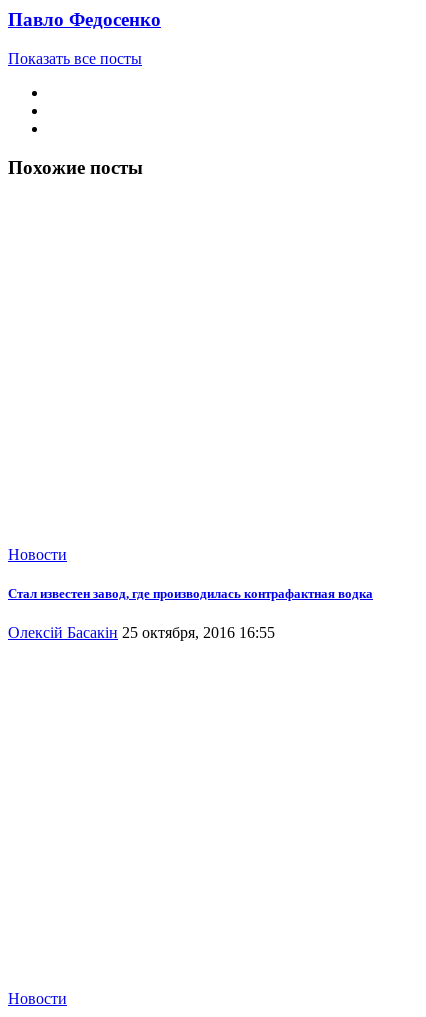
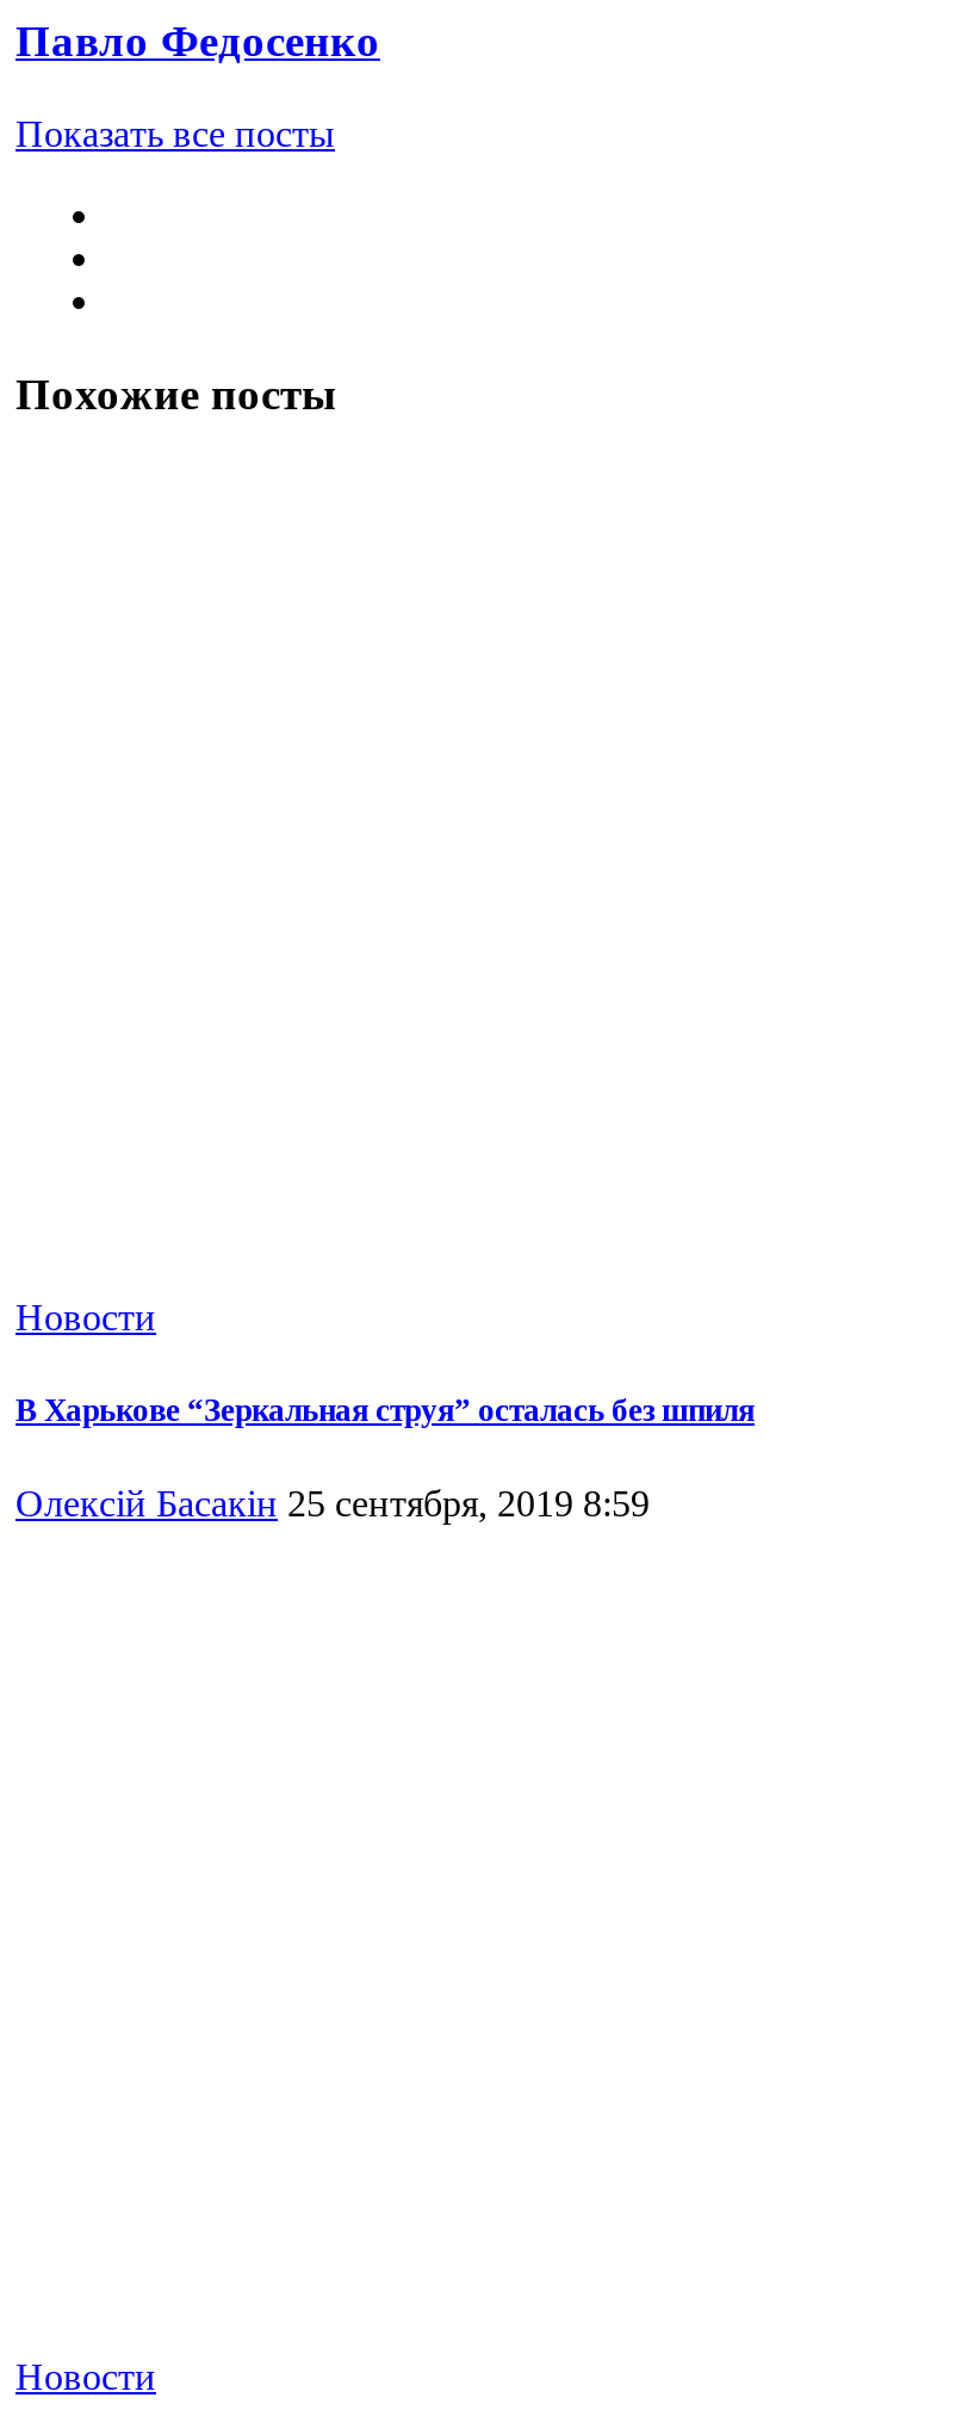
[8,586,373,601] Стал известен завод, где производилась контрафактная водка -> [15,1392,755,1428] В Харькове “Зеркальная струя” осталась без шпиля
[8,624,275,641] Олексій Басакін 25 октября, 2016 16:55 -> [15,1483,650,1524] Олексій Басакін 25 сентября, 2019 8:59

